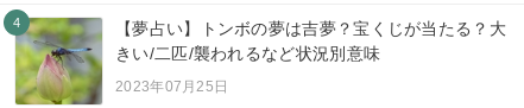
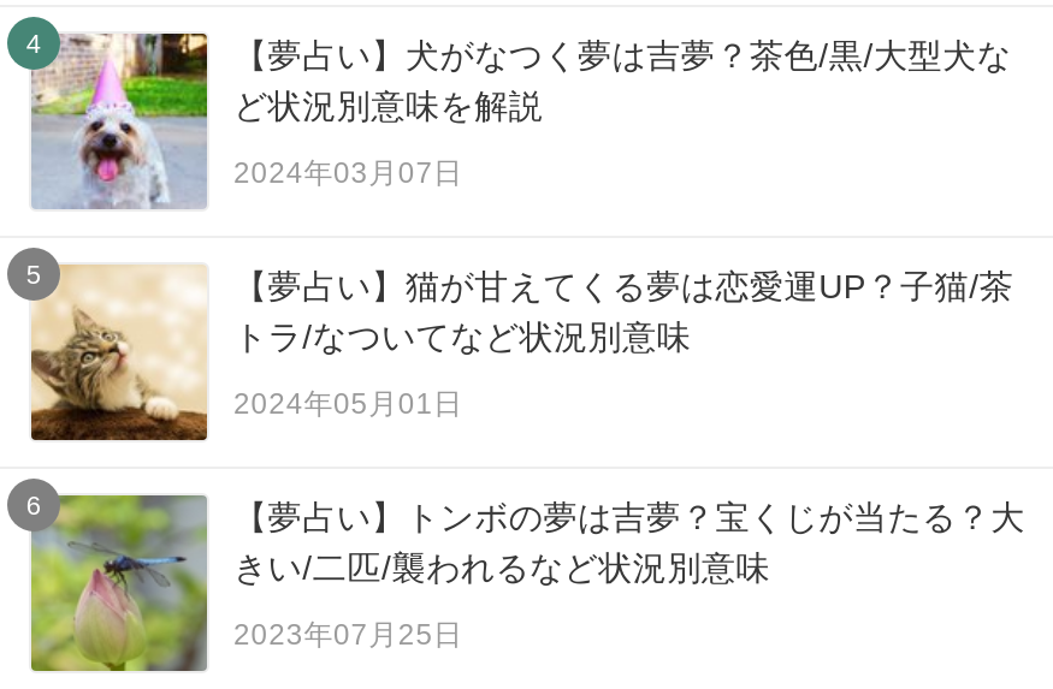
none -> [26,31,1014,519] [image] | 【夢占い】犬がなつく夢は吉夢？茶色/黒/大型犬な | ど状況別意味を解説 | 2024年03月07日 | 5 | 【夢占い】猫が甘えてくる夢は恋愛運UP？子猫/茶 | トラ/なついてなど状況別意味 | 2024年05月01日 | 6
none -> [29,262,207,442] [image]

